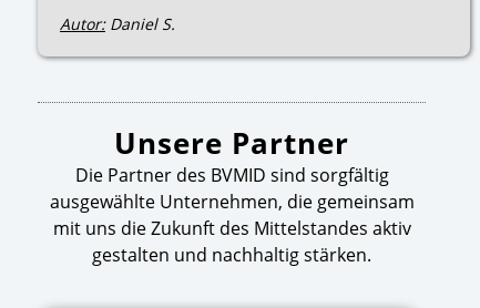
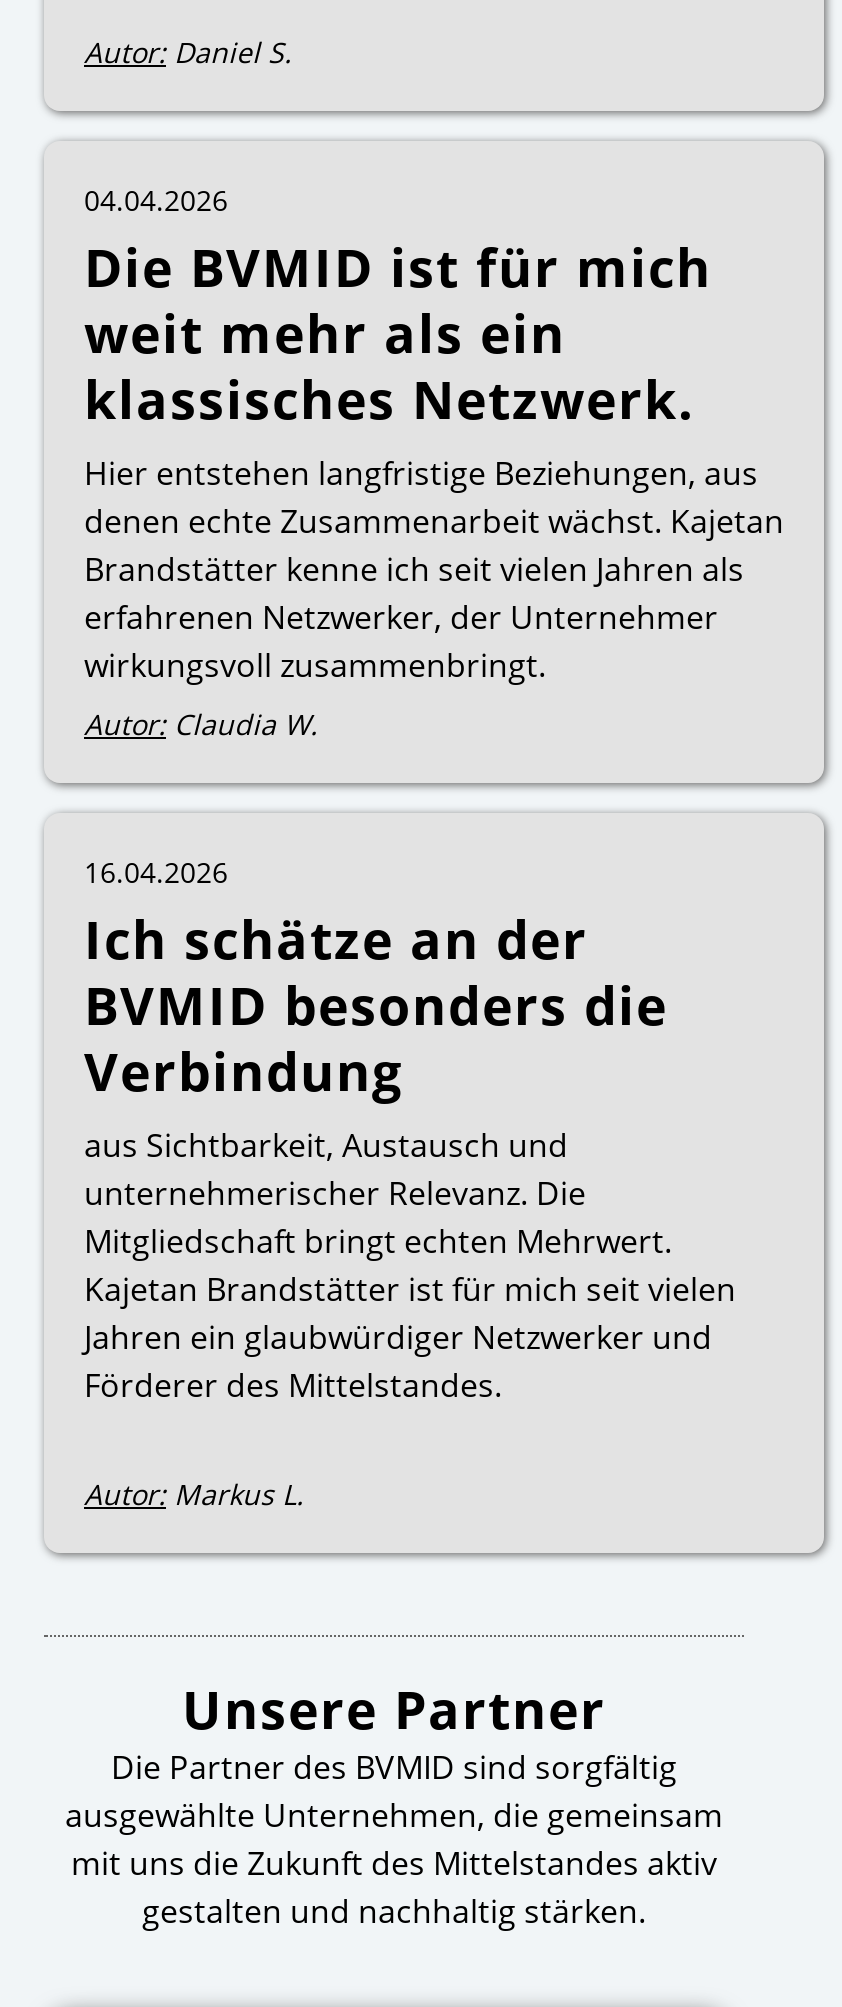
none -> [84,180,784,742] 04.04.2026 | Die BVMID ist für mich | weit mehr als ein | klassisches Netzwerk. | Hier entstehen langfristige Beziehungen, aus | denen echte Zusammenarbeit wächst. Kajetan | Brandstätter kenne ich seit vielen Jahren als | erfahrenen Netzwerker, der Unternehmer | wirkungsvoll zusammenbringt. | Autor: Claudia W.
none -> [84,852,736,1512] 16.04.2026 | Ich schätze an der | BVMID besonders die | Verbindung | aus Sichtbarkeit, Austausch und | unternehmerischer Relevanz. Die | Mitgliedschaft bringt echten Mehrwert. | Kajetan Brandstätter ist für mich seit vielen | Jahren ein glaubwürdiger Netzwerker und | Förderer des Mittelstandes. | Autor: Markus L.

